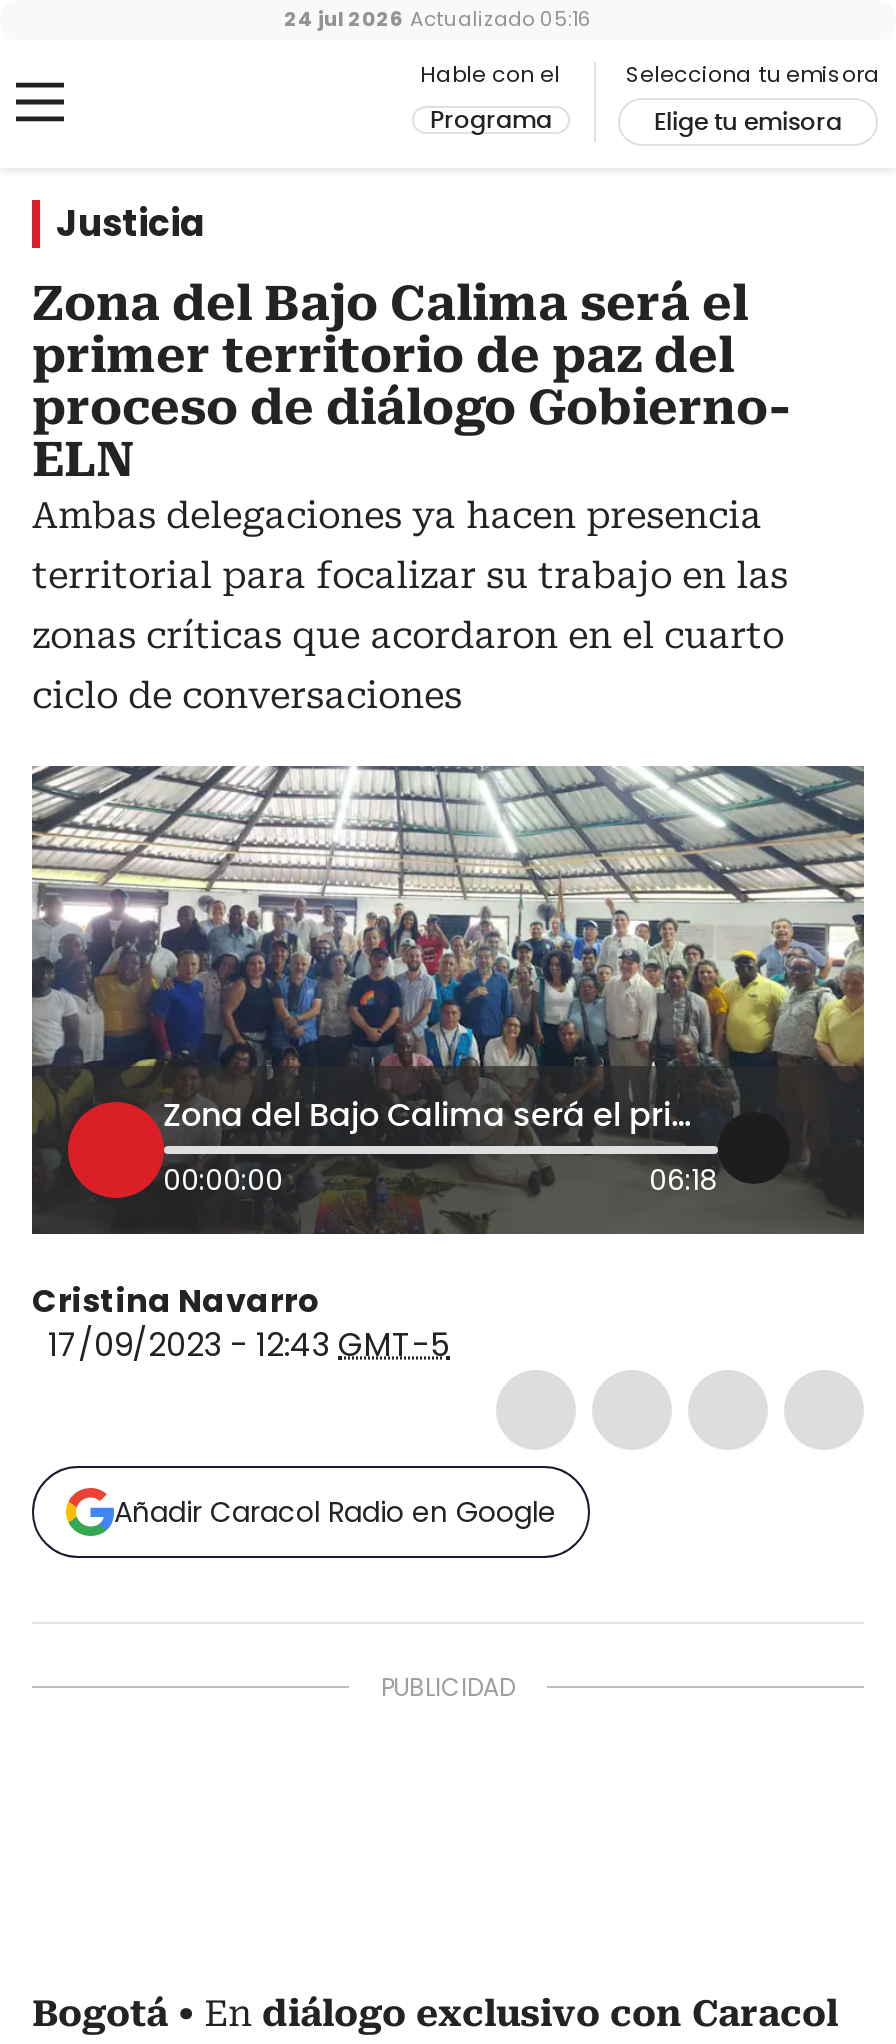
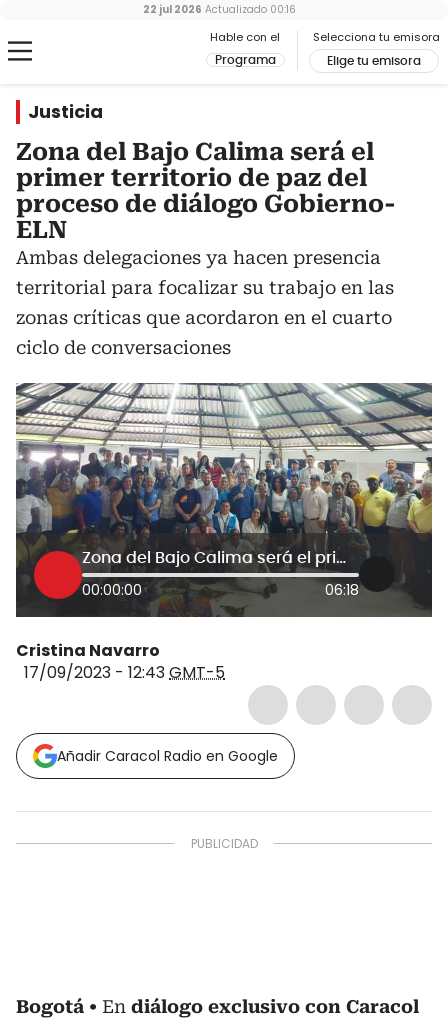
[284,4,592,34] 24 jul 2026 Actualizado 05:16 -> [142,2,295,17] 22 jul 2026 Actualizado 00:16

